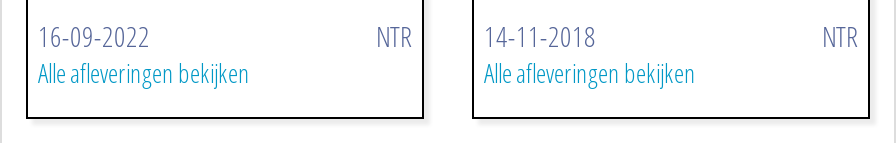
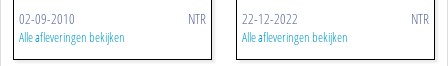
[38,17,150,55] 16-09-2022 -> [19,9,75,28] 02-09-2010
[376,17,596,55] NTR 14-11-2018 -> [188,9,298,28] NTR 22-12-2022

